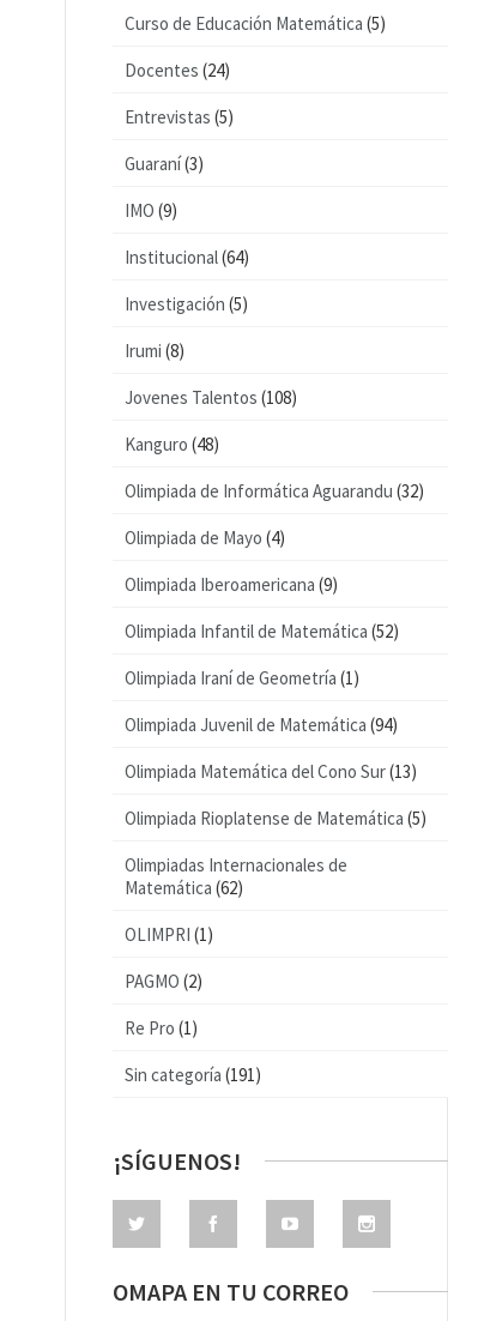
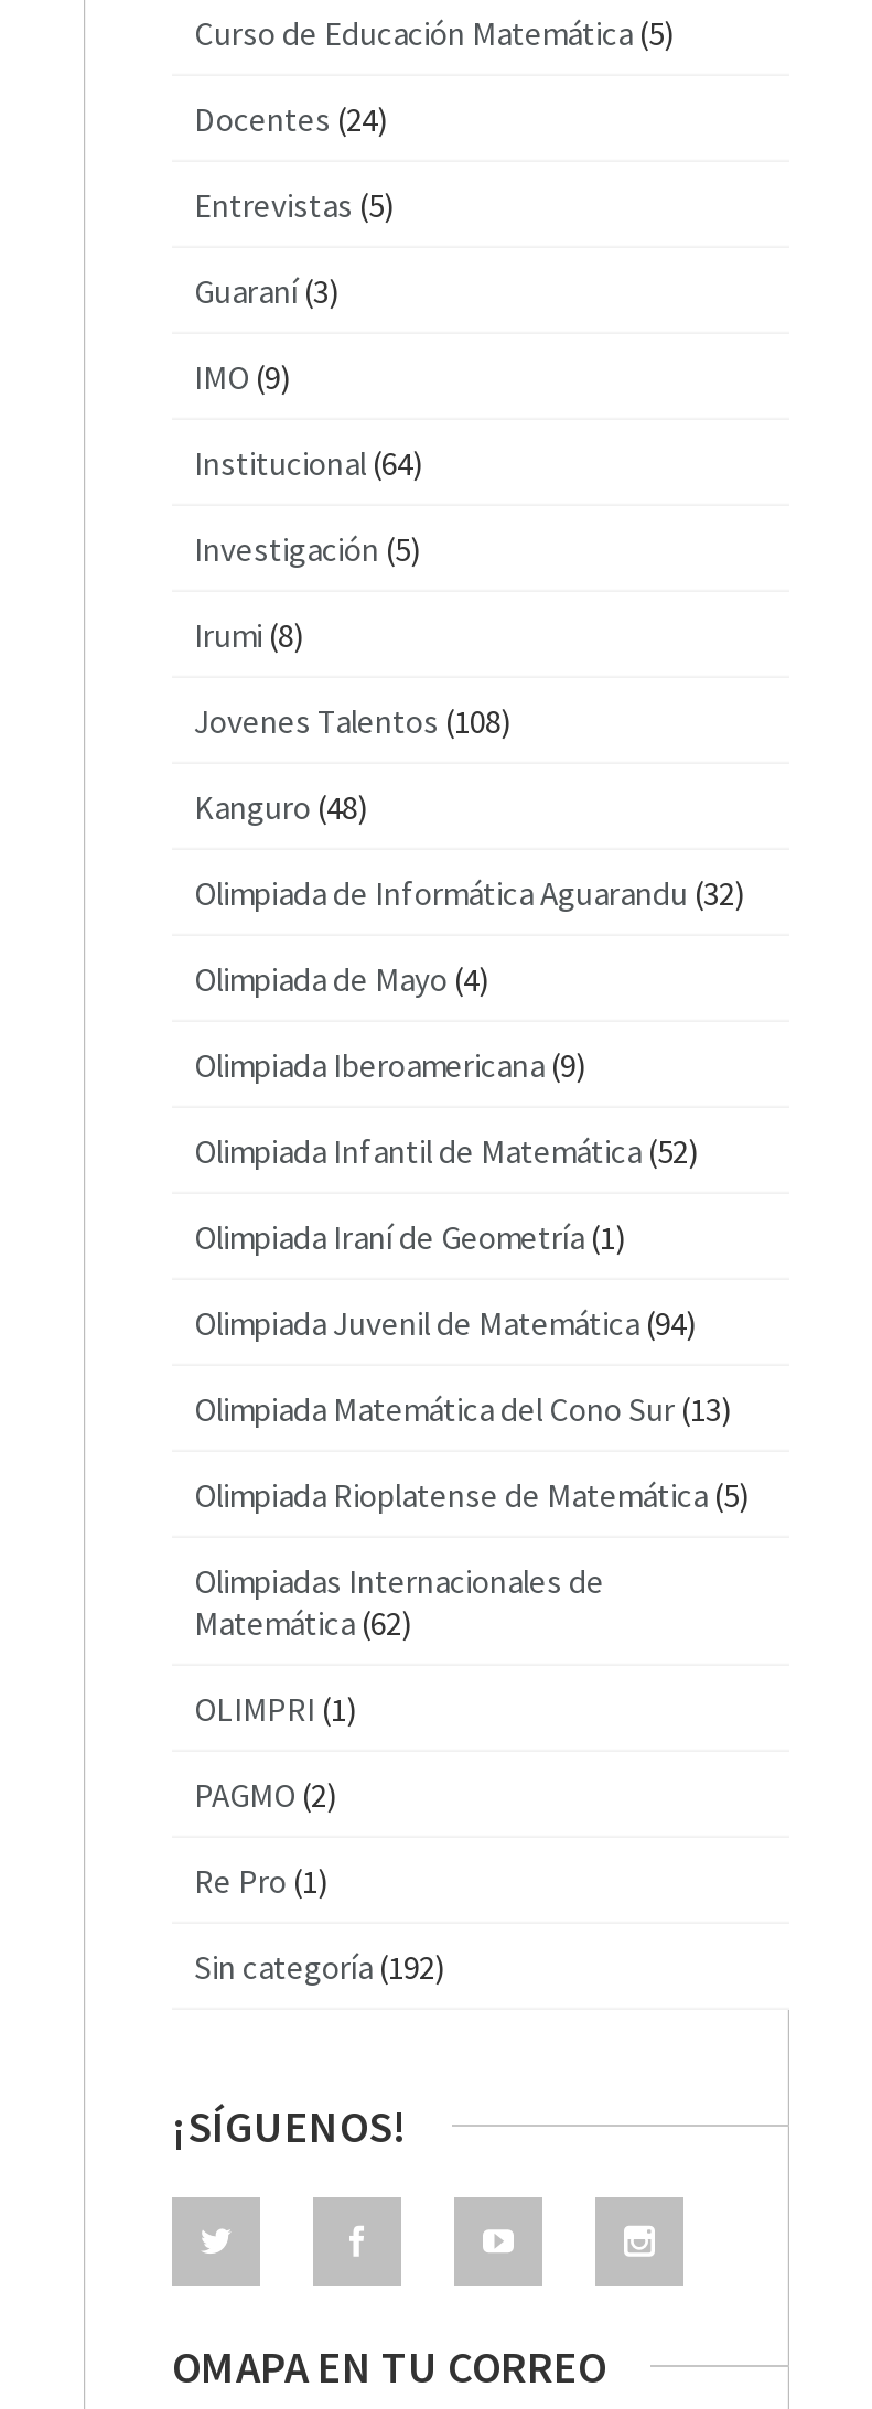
[125,1064,261,1087] Sin categoría (191) -> [194,1947,445,1989] Sin categoría (192)

